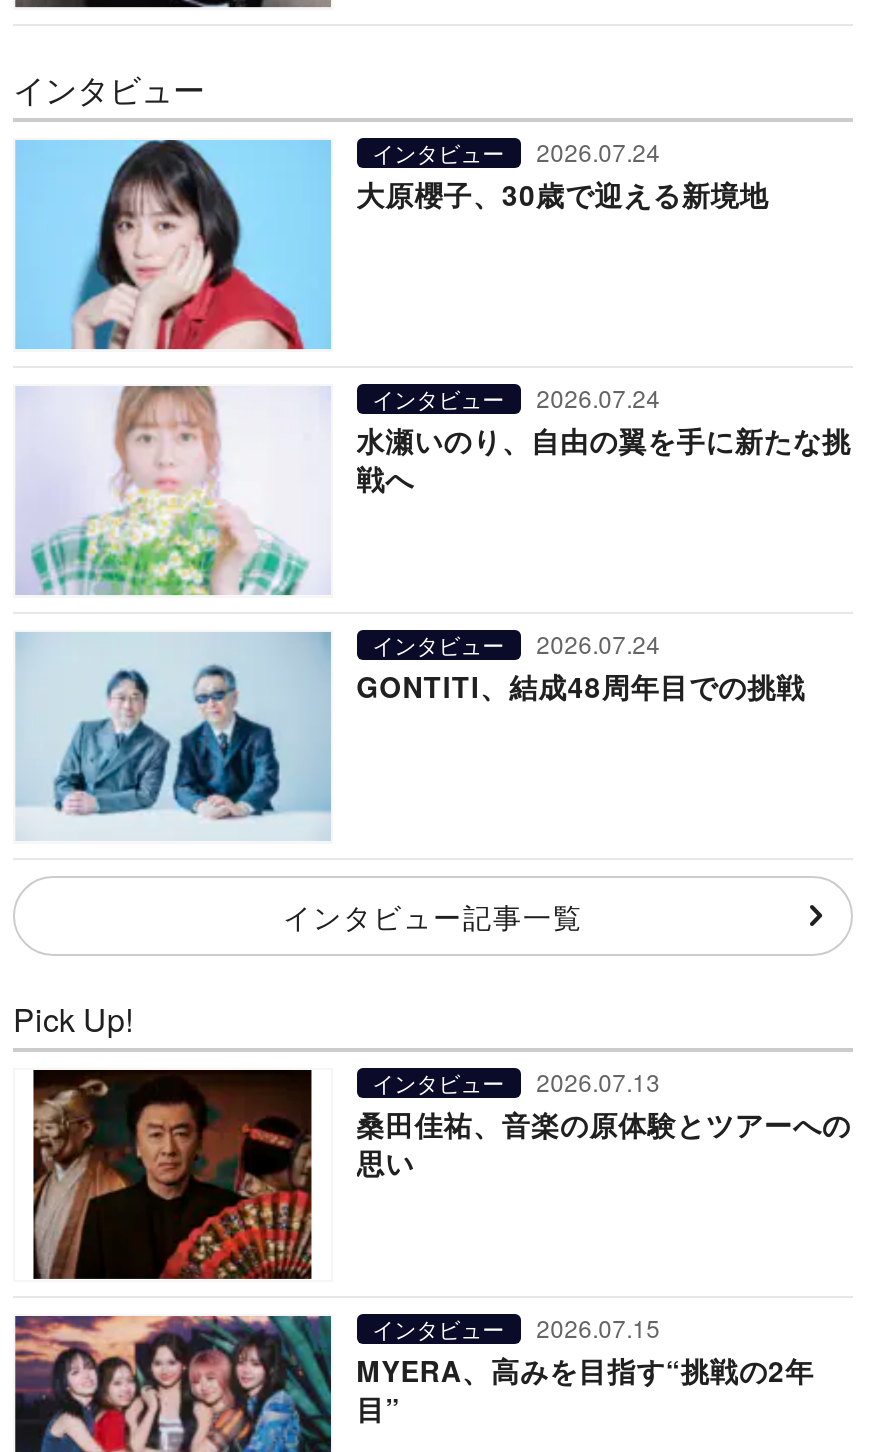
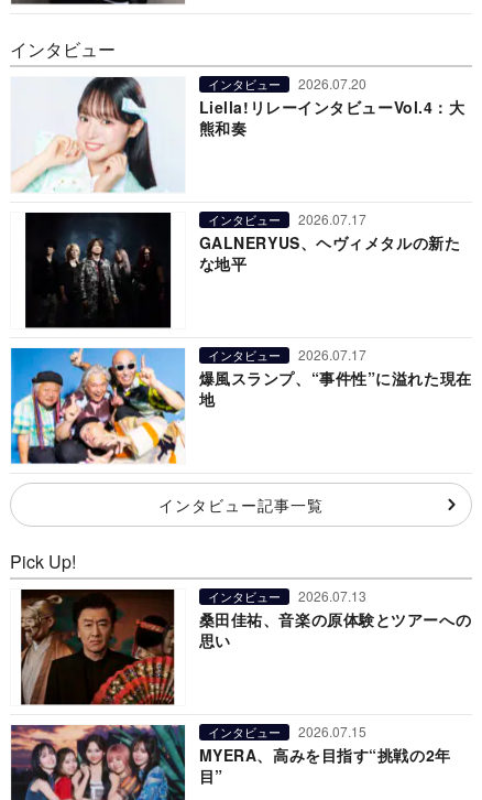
[13,134,769,352] [image] | 2026.07.24 | 大原櫻子、30歳で迎える新境地 -> [11,74,465,193] [image] | 2026.07.20 | Liella!リレーインタビューVol.4：大 | 熊和奏
[15,380,851,596] [image] | 2026.07.24 | 水瀬いのり、自由の翼を手に新たな挑 | 戦へ -> [12,209,460,329] [image] | 2026.07.17 | GALNERYUS、ヘヴィメタルの新た | な地平
[15,626,805,842] [image] | 2026.07.24 | GONTITI、結成48周年目での挑戦 -> [10,345,472,465] [image] | 2026.07.17 | 爆風スランプ、“事件性”に溢れた現在 | 地

